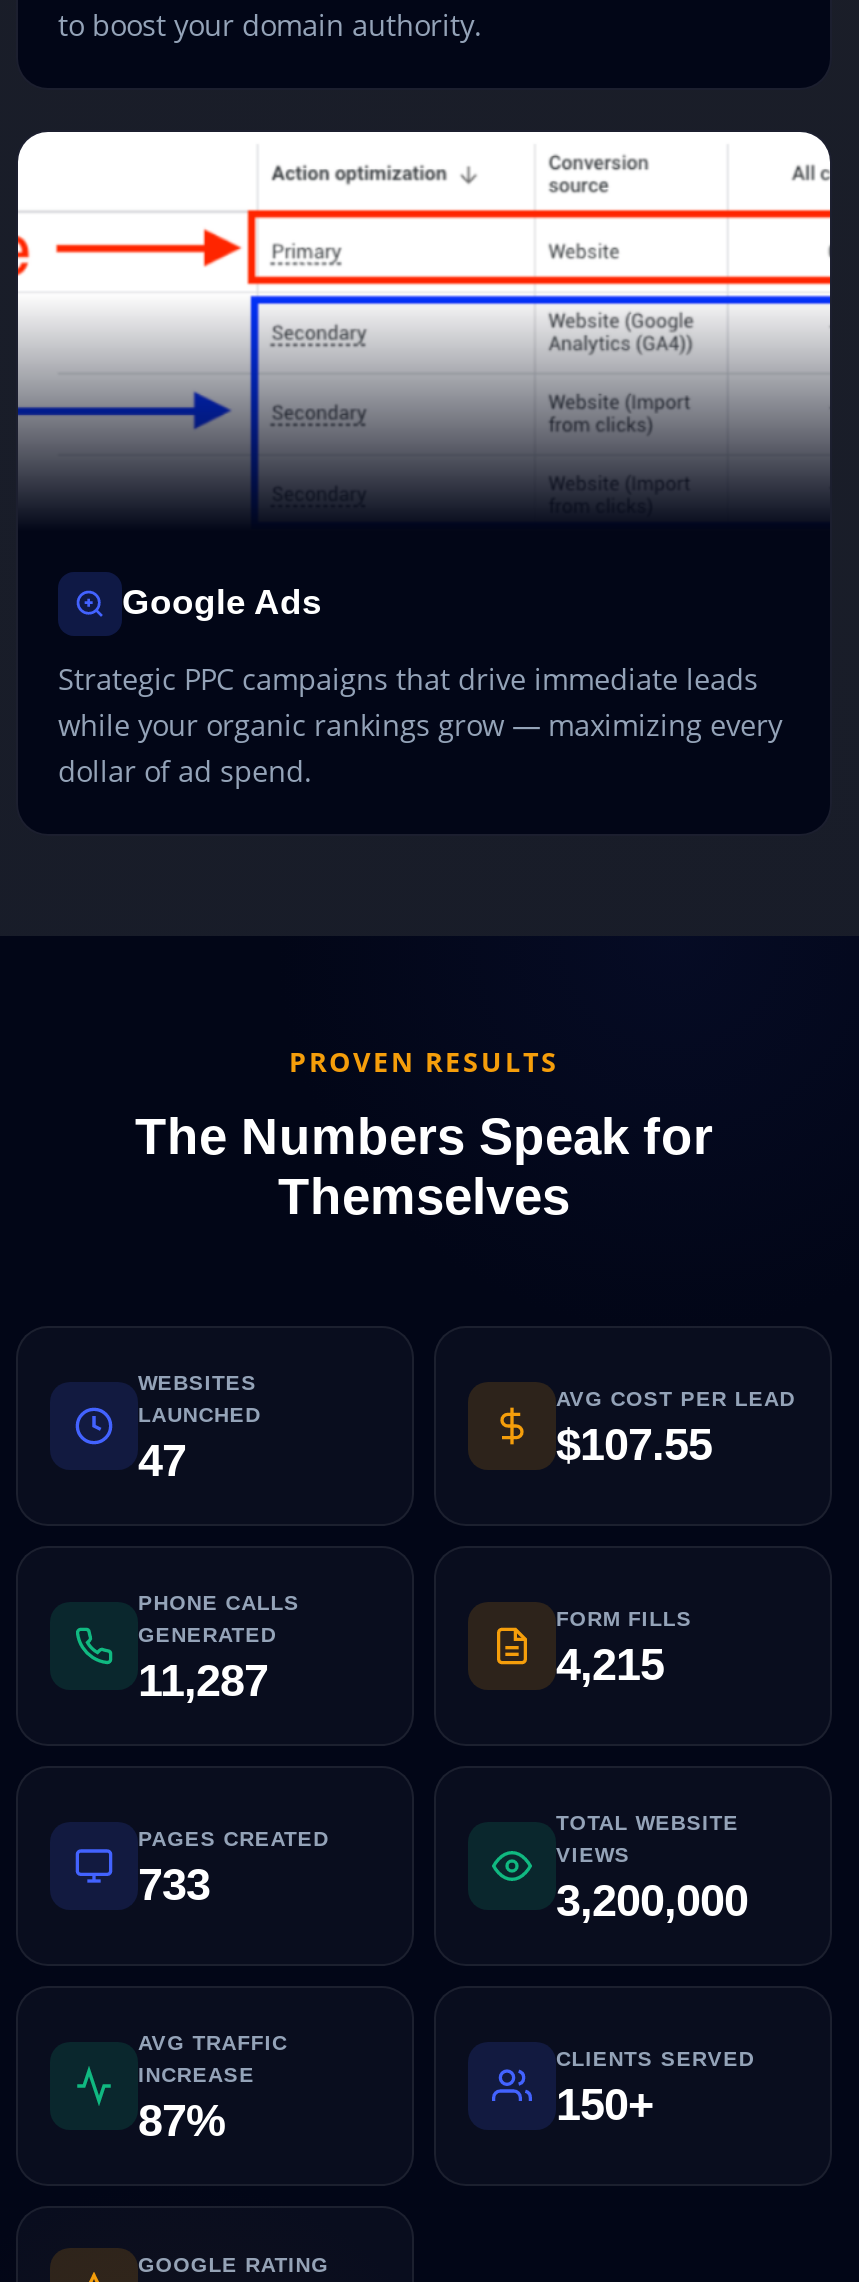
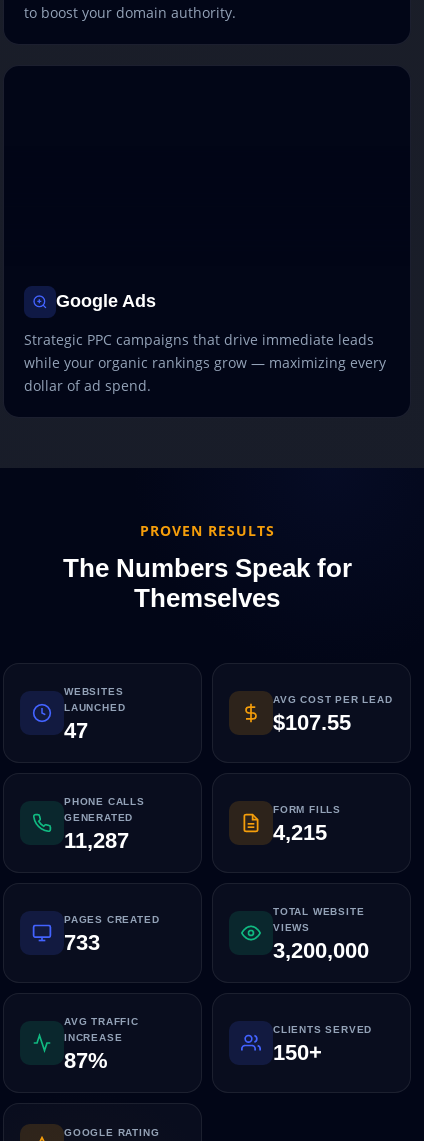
[16,130,832,504] [image] -> none

